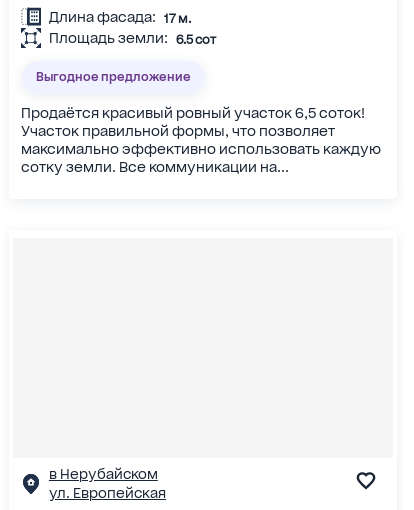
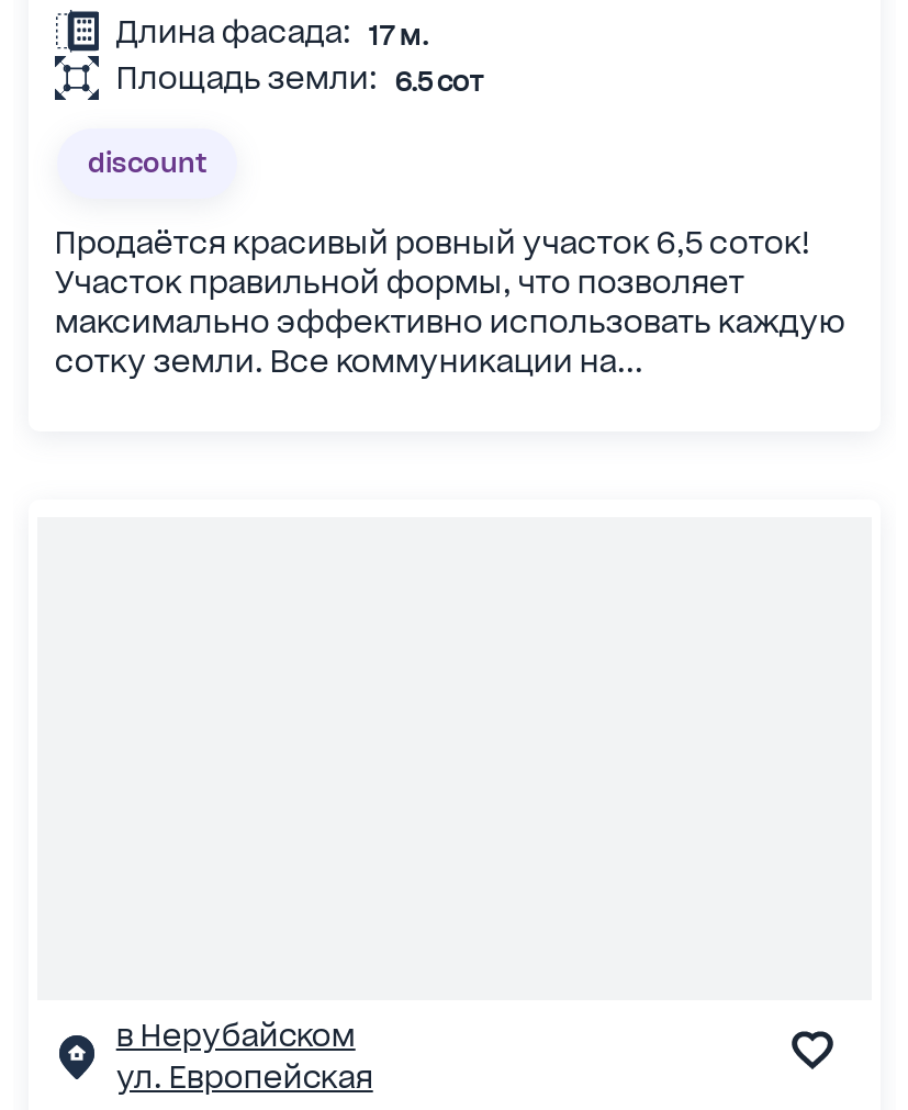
[36,69,191,84] Выгодное предложение -> [88,145,206,178] discount

